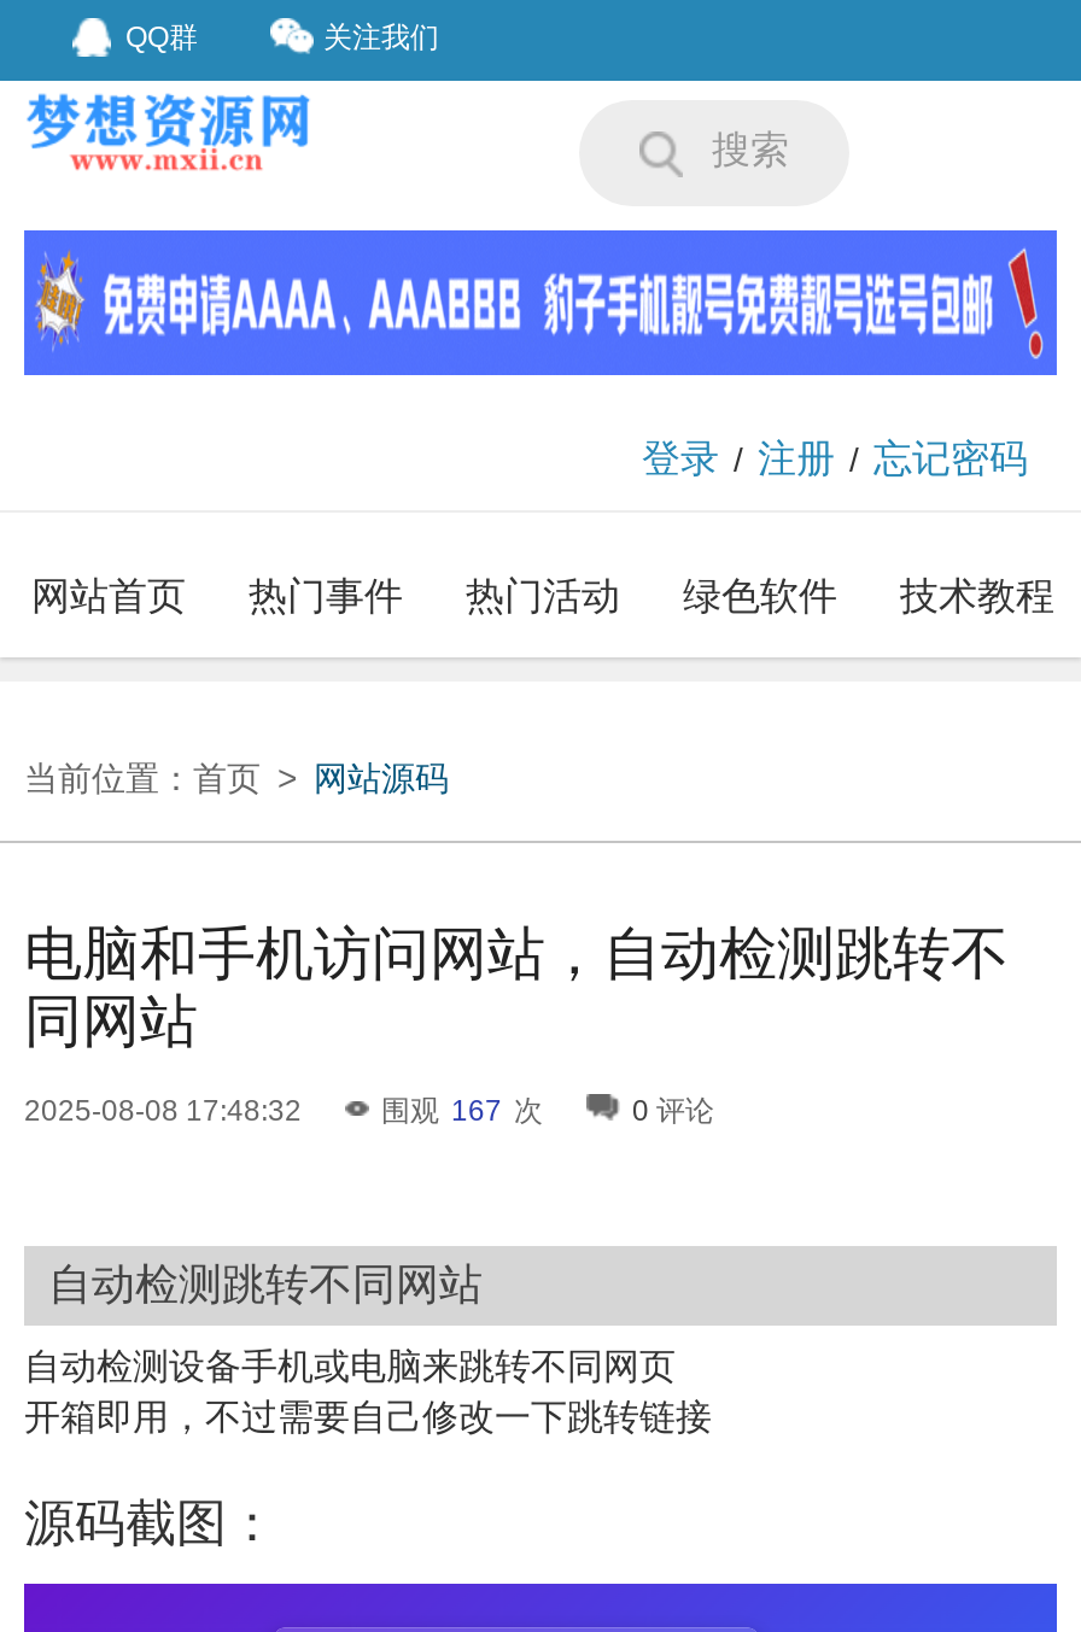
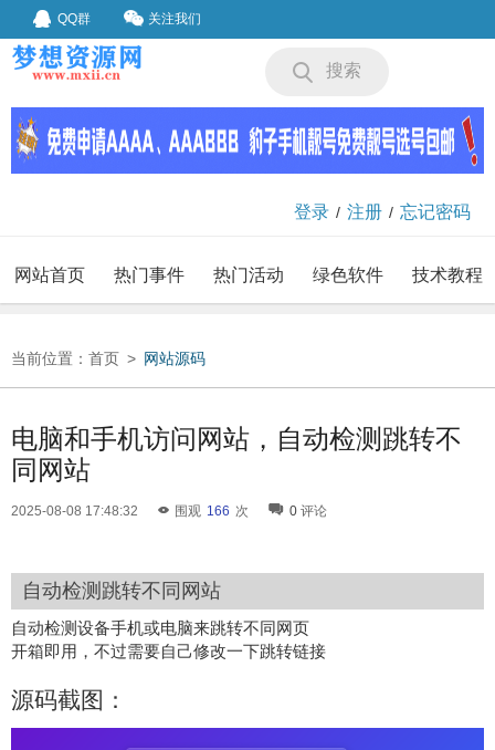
[381,1094,543,1128] 围观 167 次 -> [175,503,249,519] 围观 166 次

